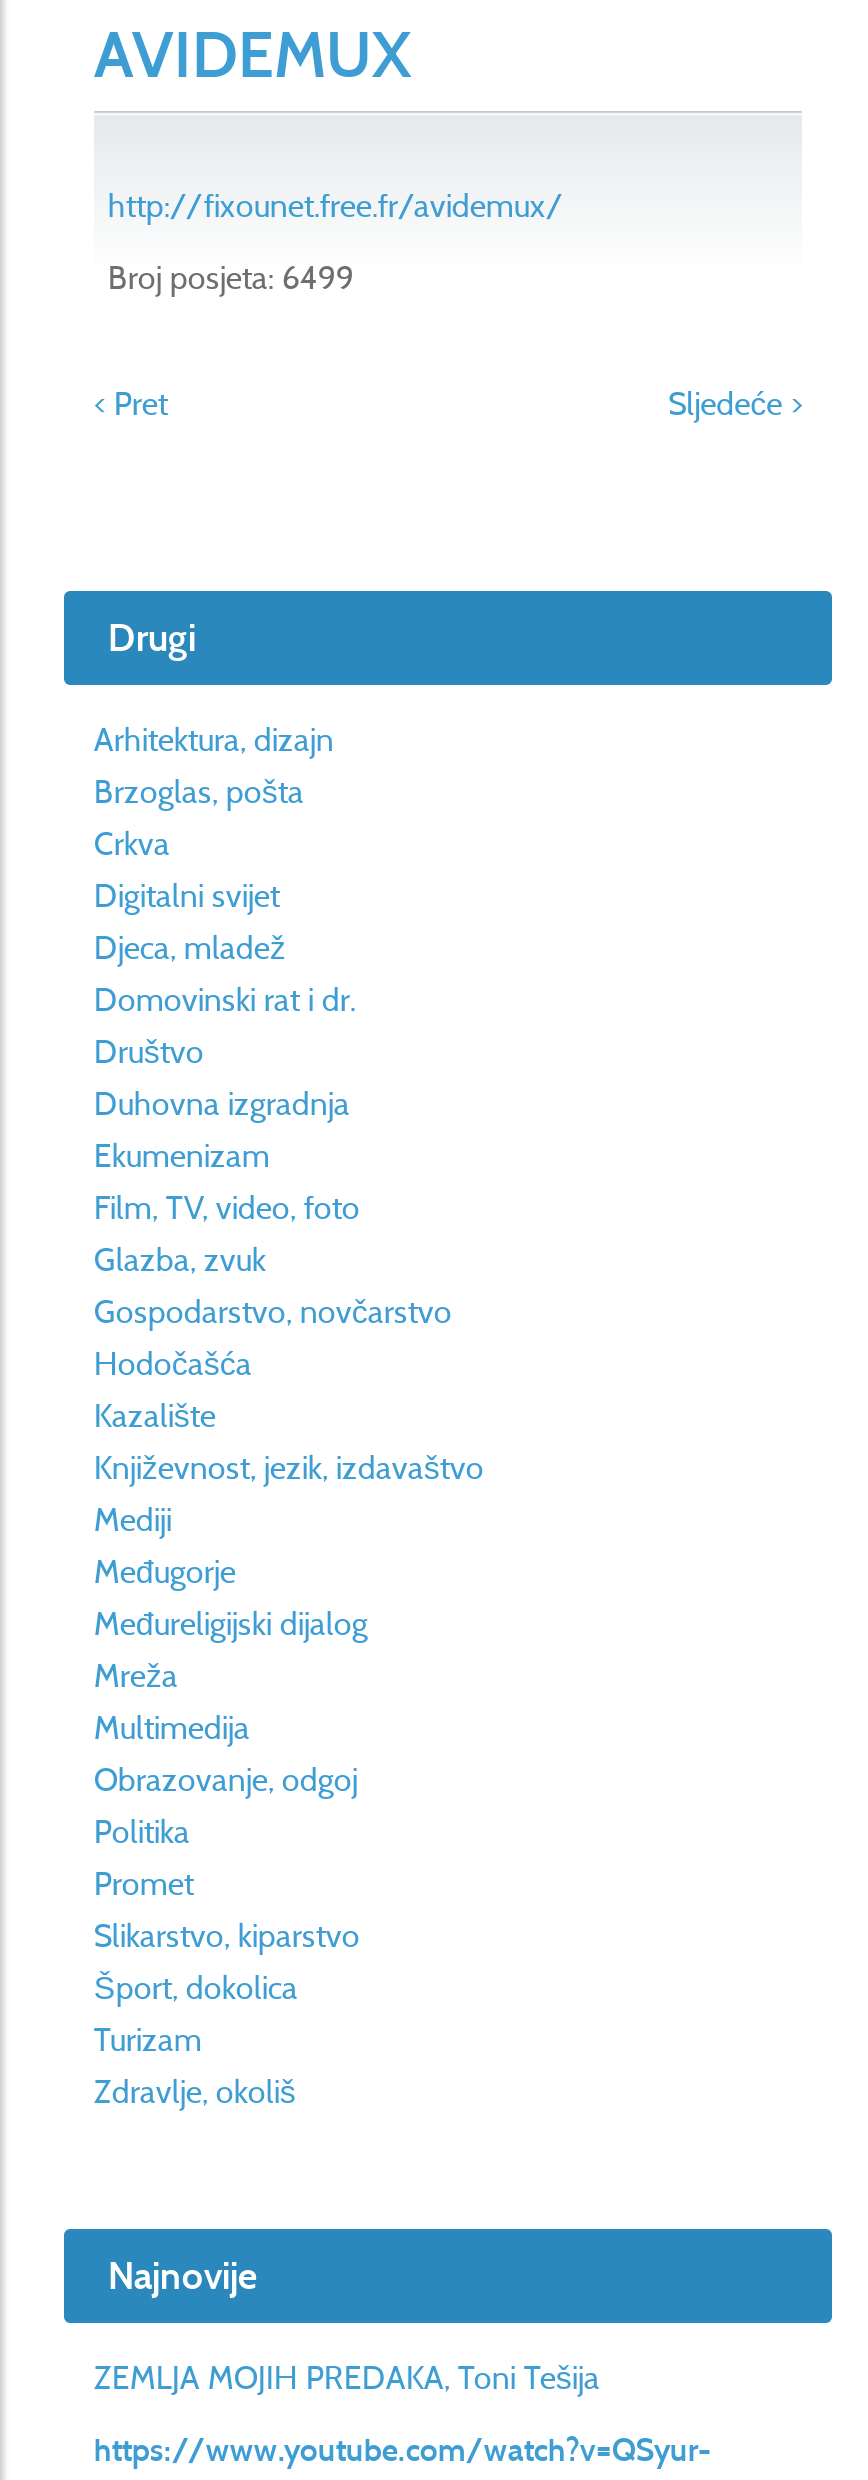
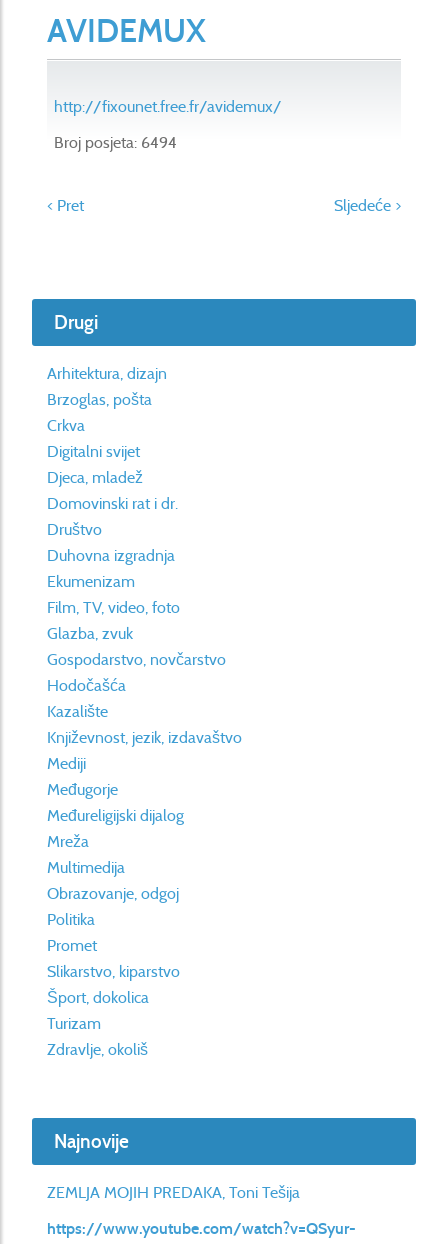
[108,259,354,297] Broj posjeta: 6499 -> [54,133,177,152] Broj posjeta: 6494

